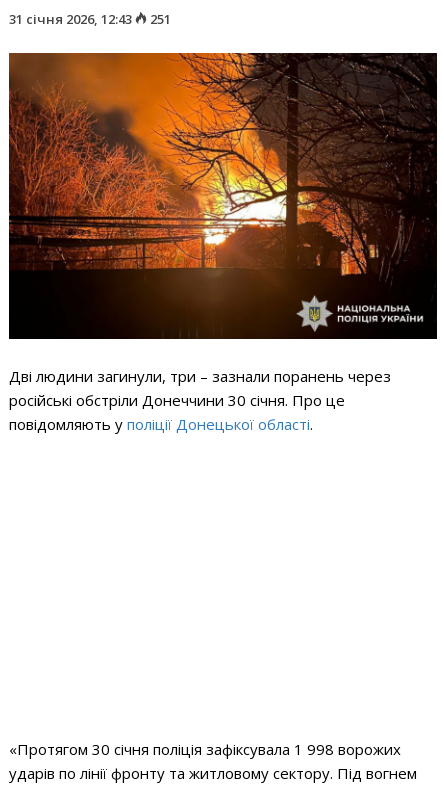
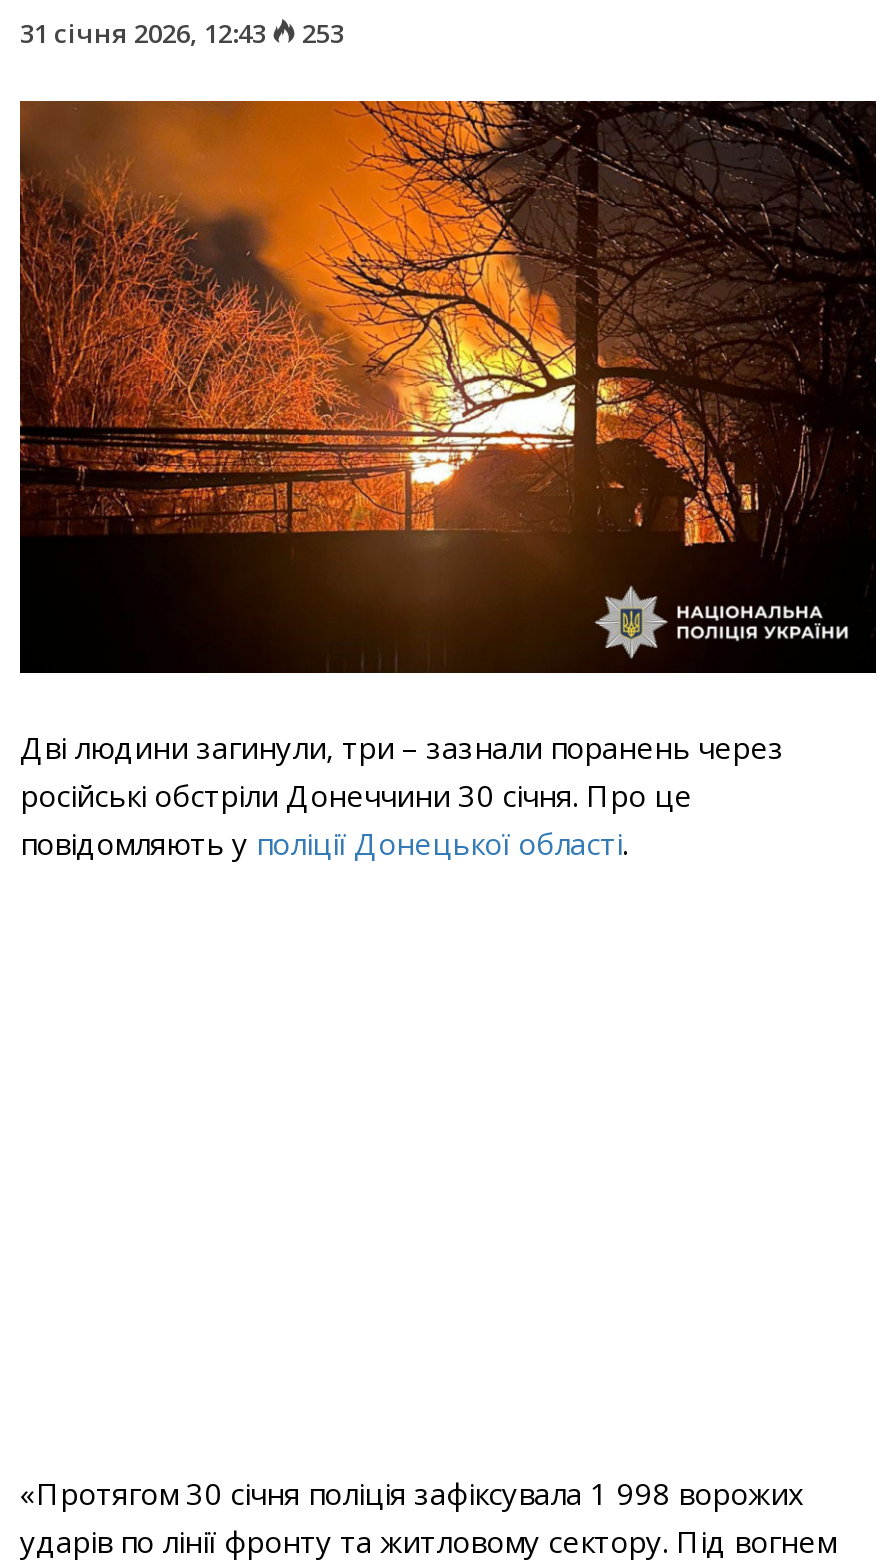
[9,10,171,28] 31 січня 2026, 12:43 251 -> [20,15,344,51] 31 січня 2026, 12:43 253

